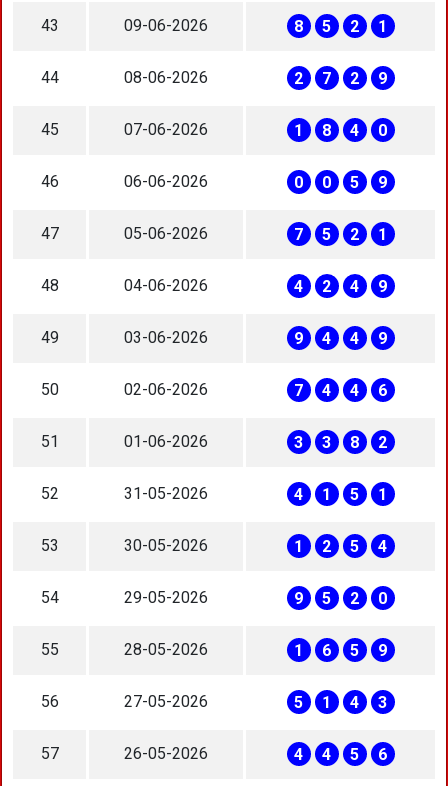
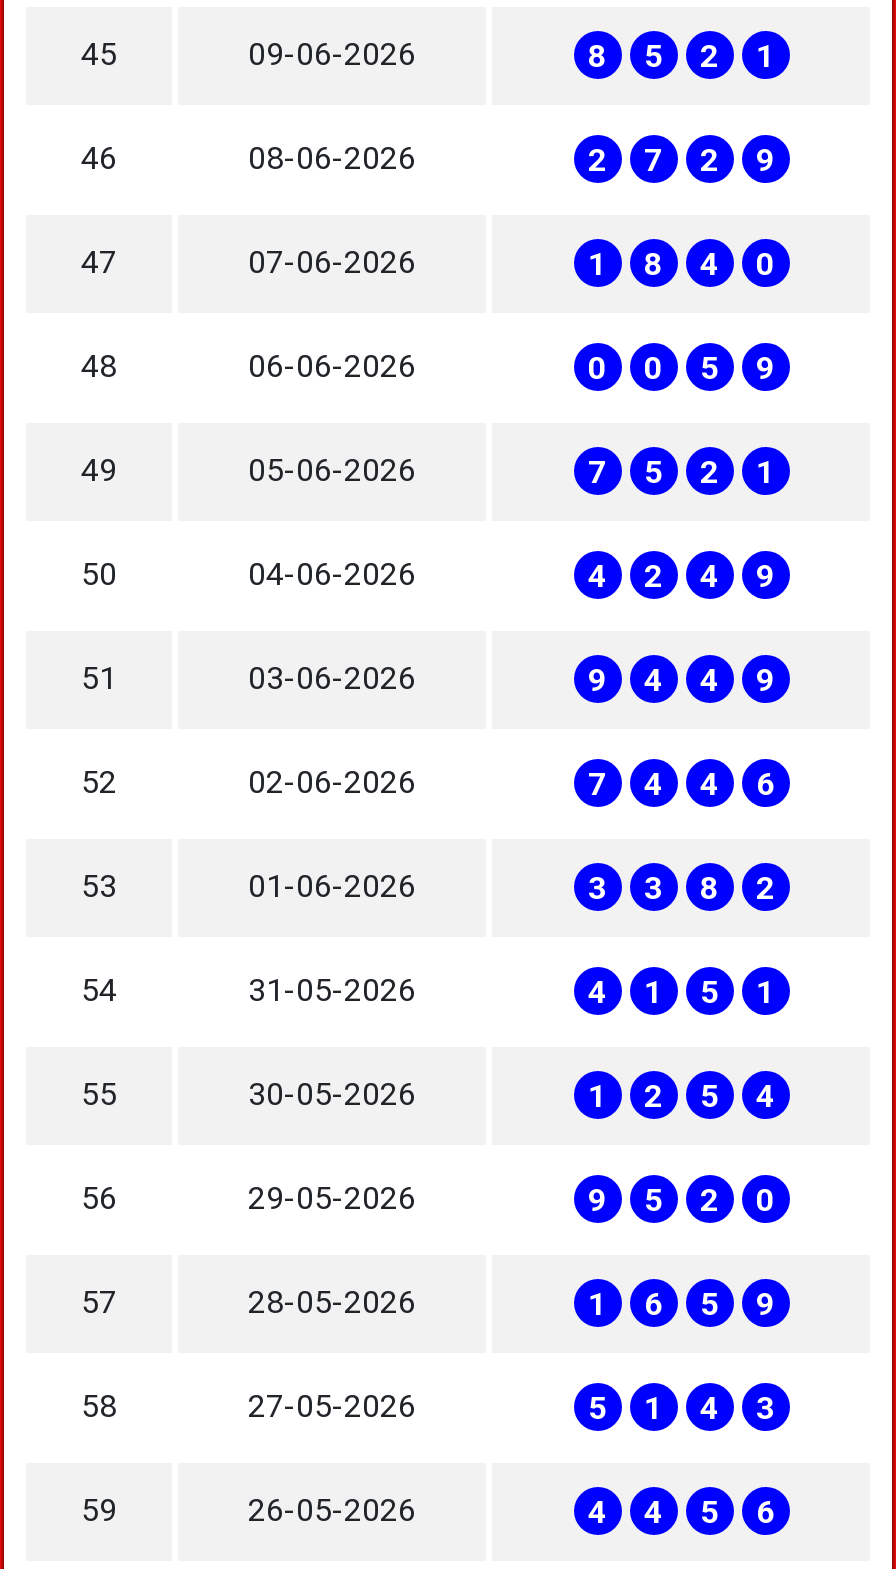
[40,16,58,35] 43 -> [81,35,117,73] 45
[40,68,58,87] 44 -> [81,139,117,177] 46
[40,120,58,139] 45 -> [81,243,117,281] 47
[40,172,58,191] 46 -> [81,347,117,385] 48
[40,224,58,243] 47 -> [81,451,117,489] 49
[40,276,58,295] 48 -> [81,555,117,593] 50
[40,328,58,347] 49 -> [81,659,117,697] 51
[40,380,58,399] 50 -> [81,763,117,801] 52
[40,432,58,451] 51 -> [81,867,117,905] 53
[40,484,58,503] 52 -> [81,971,117,1009] 54
[40,536,58,555] 53 -> [81,1075,117,1113] 55
[40,588,58,607] 54 -> [81,1179,117,1217] 56
[40,640,58,659] 55 -> [81,1283,117,1321] 57
[40,692,58,711] 56 -> [81,1387,117,1425] 58
[40,744,58,763] 57 -> [81,1491,117,1529] 59

